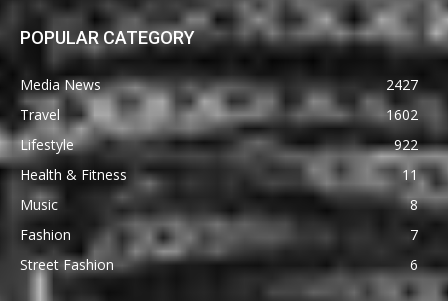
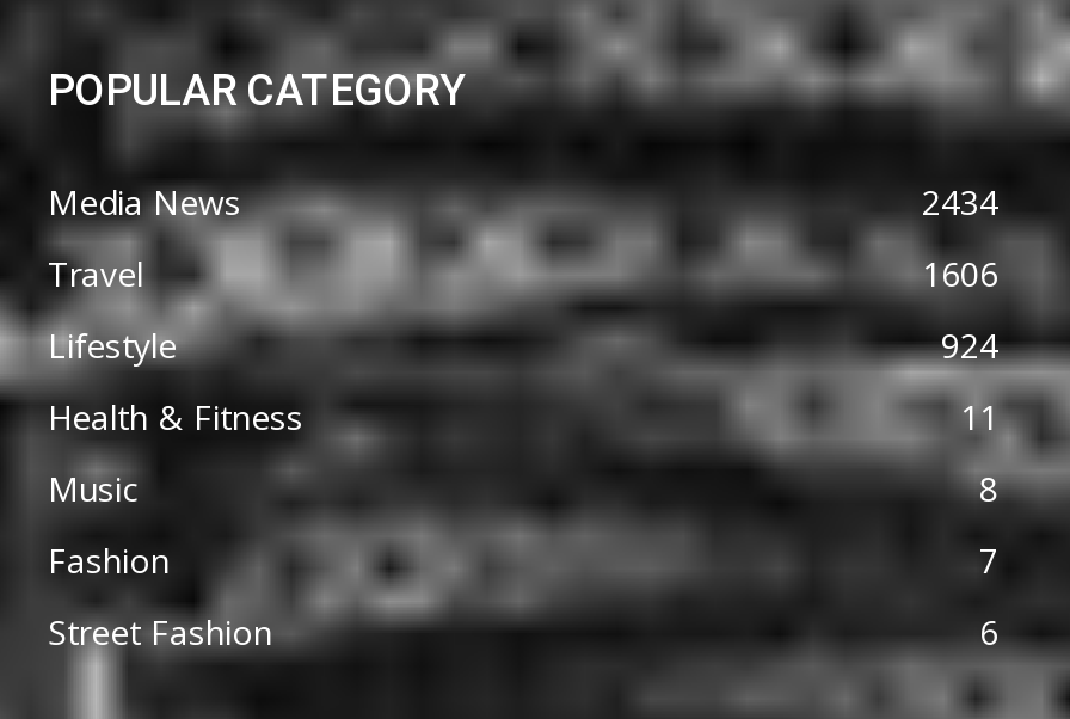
[386,75,418,94] 2427 -> [922,178,998,224] 2434
[386,105,418,124] 1602 -> [922,250,998,295] 1606
[394,135,418,154] 922 -> [941,322,998,367] 924

